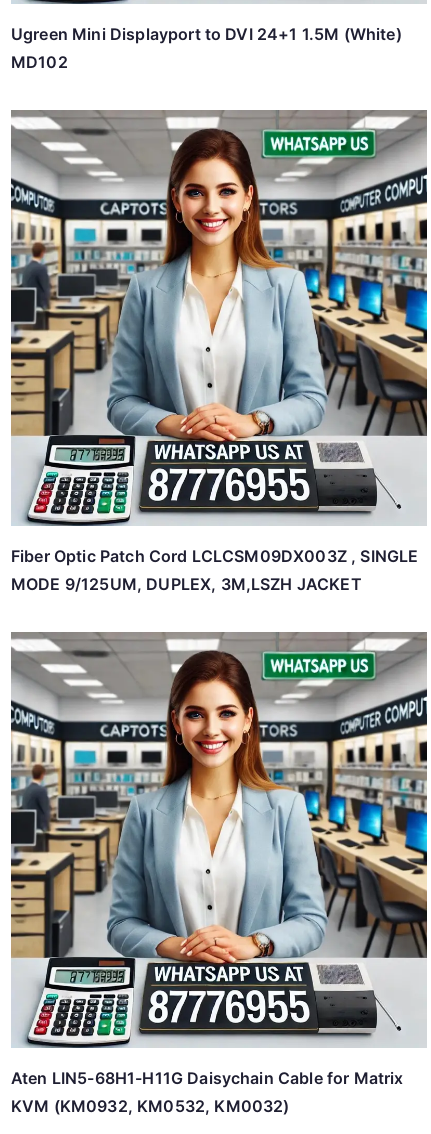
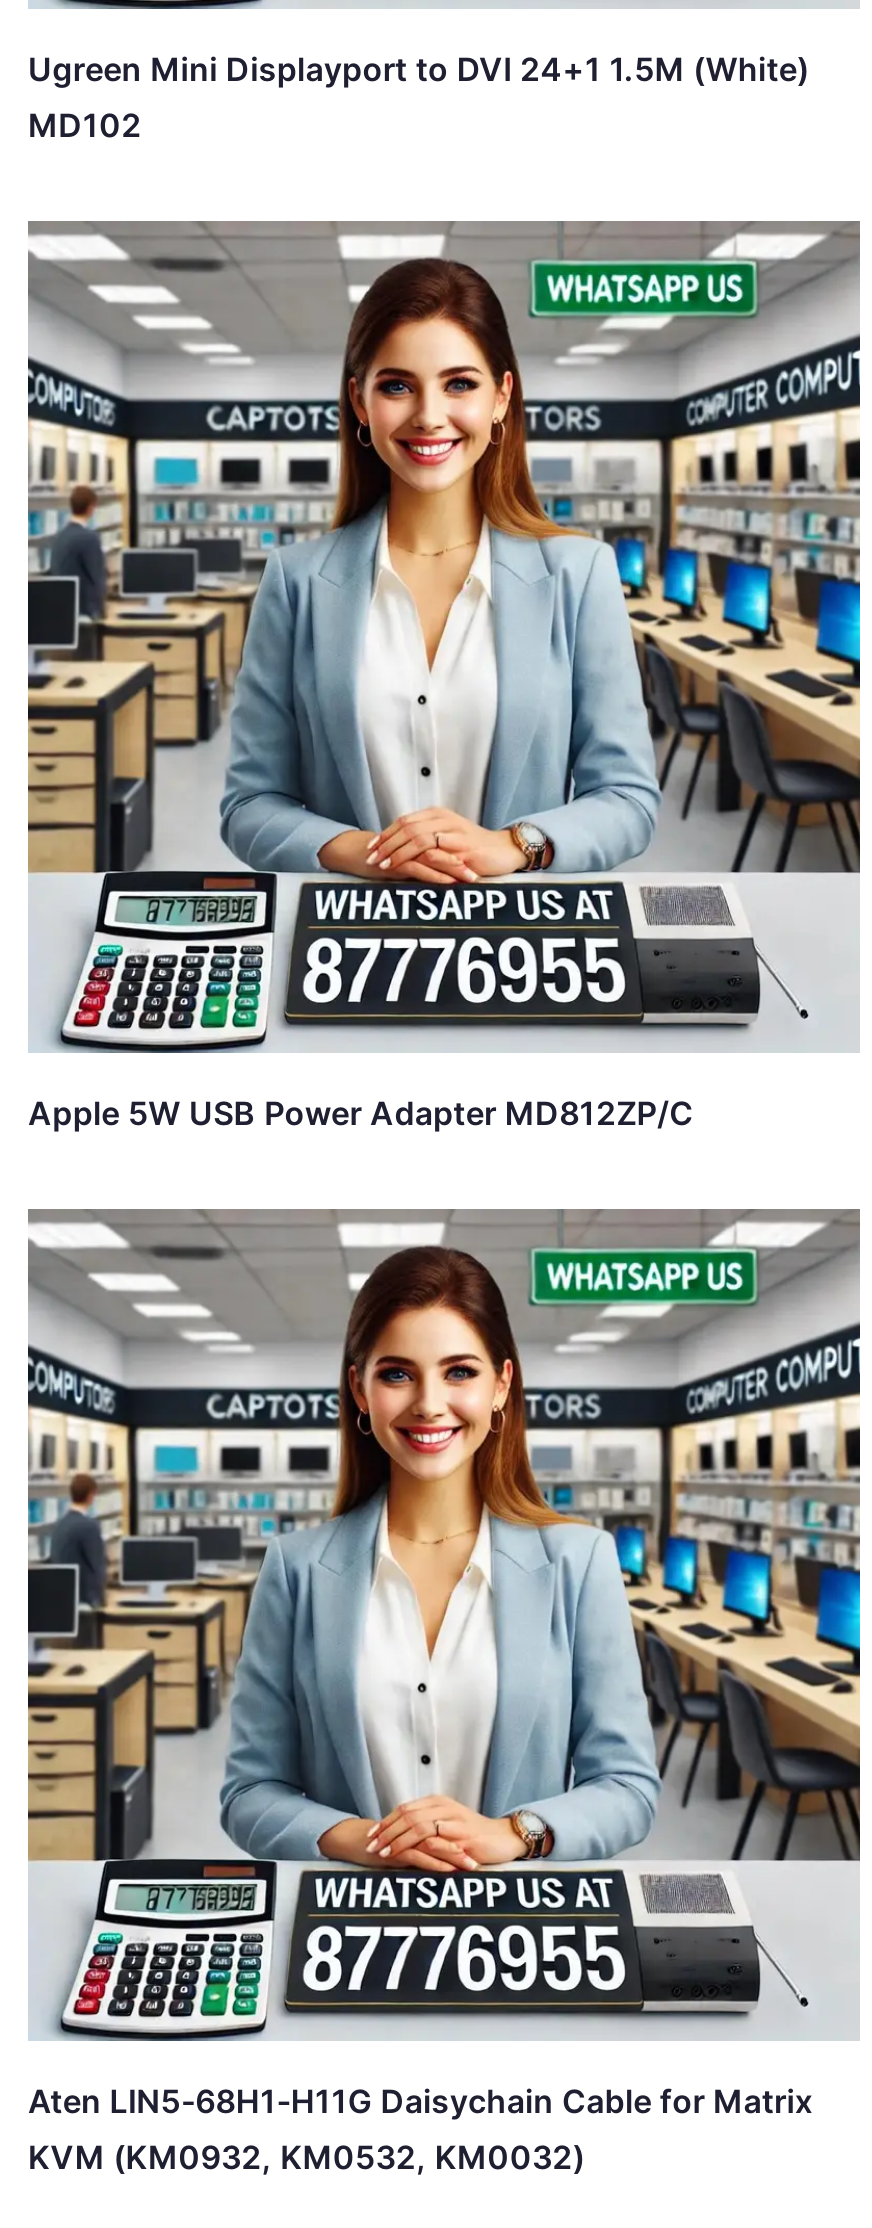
[11,546,418,594] Fiber Optic Patch Cord LCLCSM09DX003Z , SINGLE | MODE 9/125UM, DUPLEX, 3M,LSZH JACKET -> [28,1092,694,1132] Apple 5W USB Power Adapter MD812ZP/C

